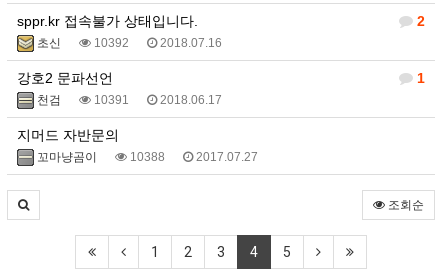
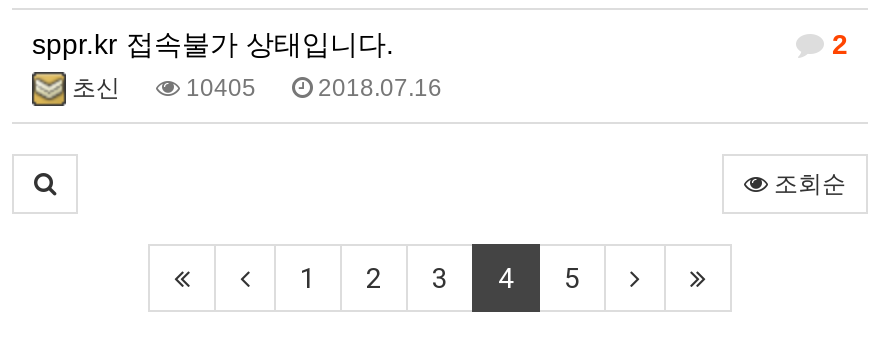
[91,36,222,50] 10392 2018.07.16 -> [180,74,442,102] 10405 2018.07.16
[17,70,425,164] 1 | 강호2 문파선언 | 천검 | 10391 | 2018.06.17 | 지머드 자반문의 | 꼬마냥곰이 | 10388 | 2017.07.27 -> none

